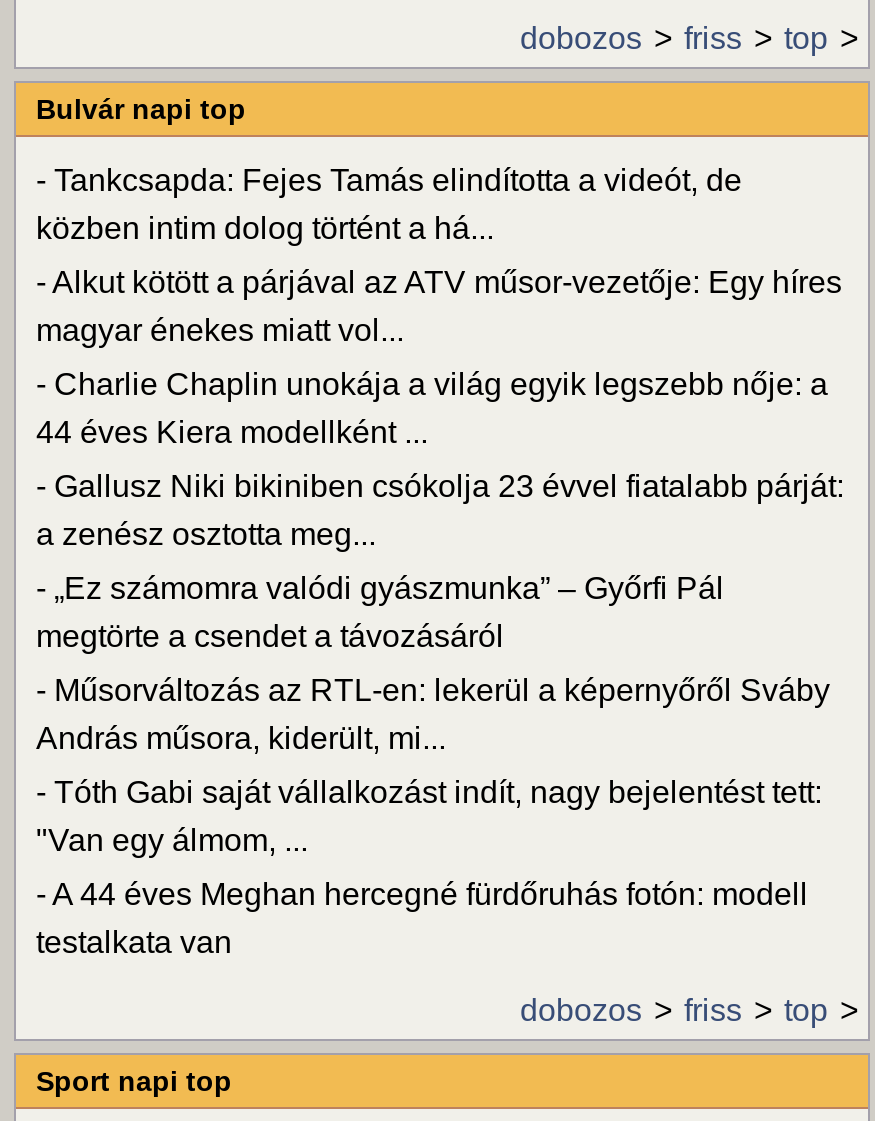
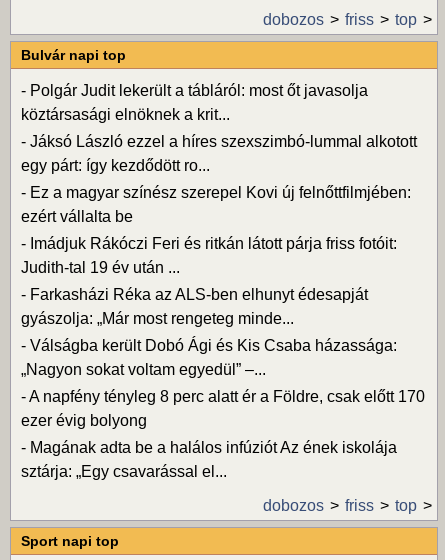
[36,163,742,245] - Tankcsapda: Fejes Tamás elindította a videót, de | közben intim dolog történt a há... -> [21,82,368,123] - Polgár Judit lekerült a tábláról: most őt javasolja | köztársasági elnöknek a krit...
[36,265,842,347] - Alkut kötött a párjával az ATV műsor-vezetője: Egy híres | magyar énekes miatt vol... -> [21,133,417,174] - Jáksó László ezzel a híres szexszimbó-lummal alkotott | egy párt: így kezdődött ro...
[36,367,828,449] - Charlie Chaplin unokája a világ egyik legszebb nője: a | 44 éves Kiera modellként ... -> [21,184,411,225] - Ez a magyar színész szerepel Kovi új felnőttfilmjében: | ezért vállalta be
[36,469,844,551] - Gallusz Niki bikiniben csókolja 23 évvel fiatalabb párját: | a zenész osztotta meg... -> [21,235,397,276] - Imádjuk Rákóczi Feri és ritkán látott párja friss fotóit: | Judith-tal 19 év után ...
[36,571,724,653] - „Ez számomra valódi gyászmunka” – Győrfi Pál | megtörte a csendet a távozásáról -> [21,286,368,327] - Farkasházi Réka az ALS-ben elhunyt édesapját | gyászolja: „Már most rengeteg minde...
[36,673,830,755] - Műsorváltozás az RTL-en: lekerül a képernyőről Sváby | András műsora, kiderült, mi... -> [21,337,397,378] - Válságba került Dobó Ági és Kis Csaba házassága: | „Nagyon sokat voltam egyedül” –...
[36,775,822,857] - Tóth Gabi saját vállalkozást indít, nagy bejelentést tett: | "Van egy álmom, ... -> [21,388,425,429] - A napfény tényleg 8 perc alatt ér a Földre, csak előtt 170 | ezer évig bolyong
[36,877,808,959] - A 44 éves Meghan hercegné fürdőruhás fotón: modell | testalkata van -> [21,439,397,480] - Magának adta be a halálos infúziót Az ének iskolája | sztárja: „Egy csavarással el...

